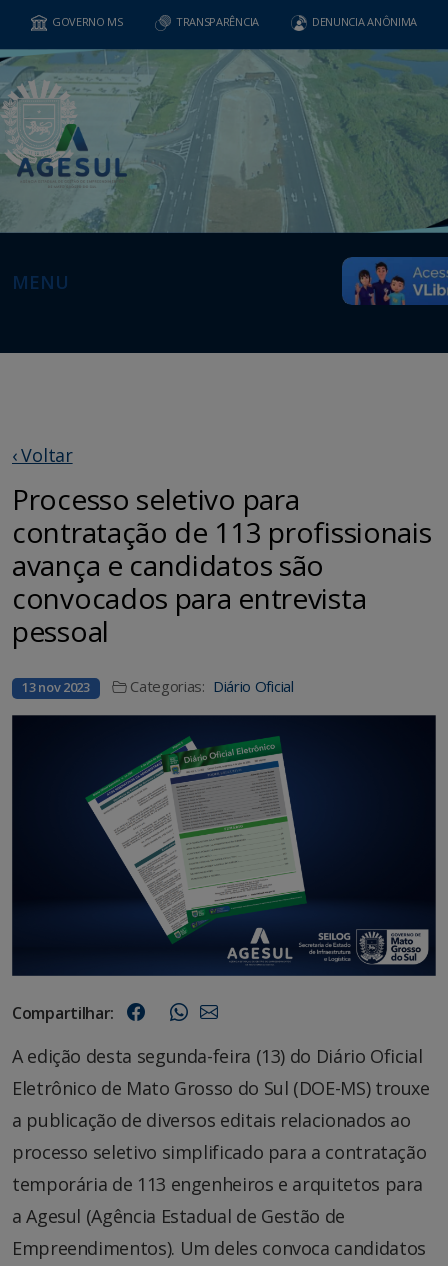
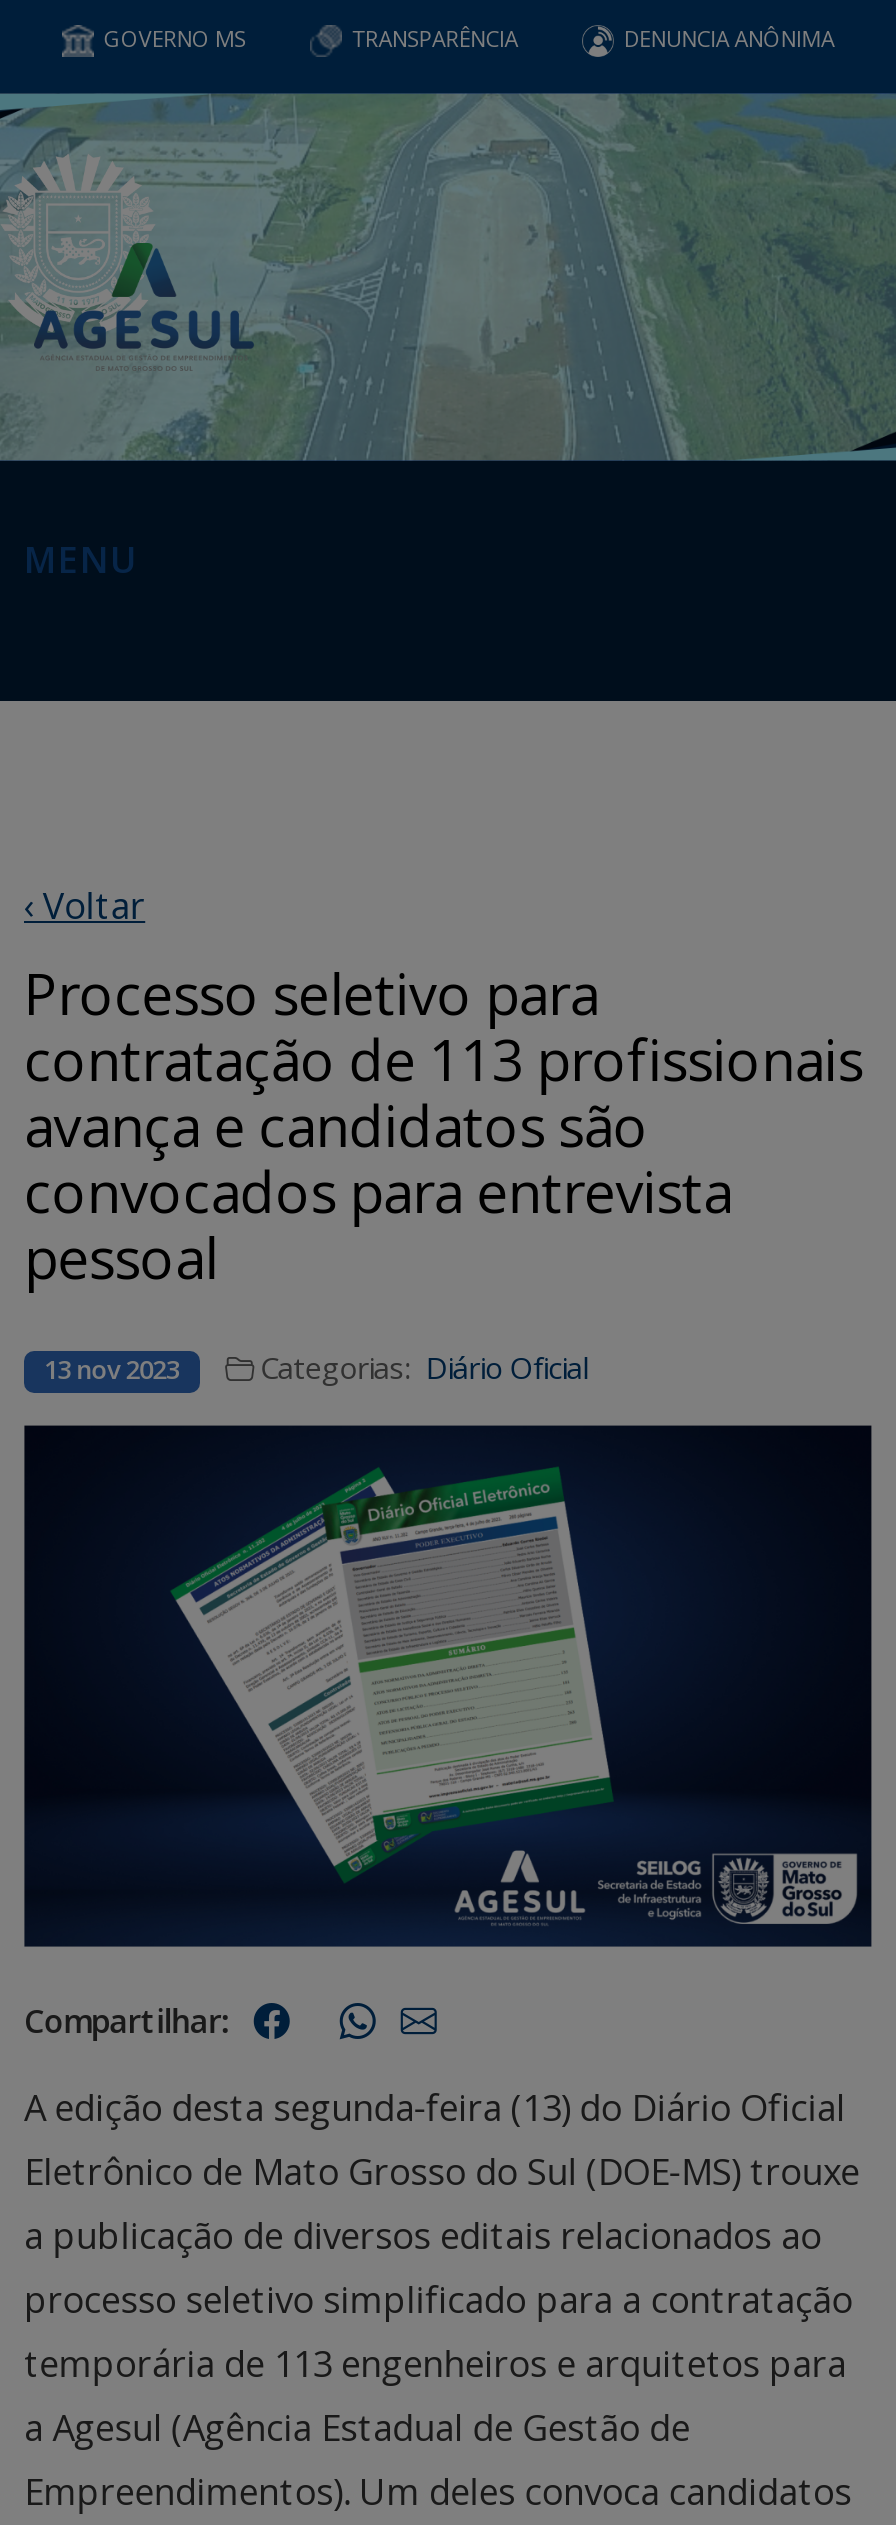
[341,256,445,306] [image] -> none

